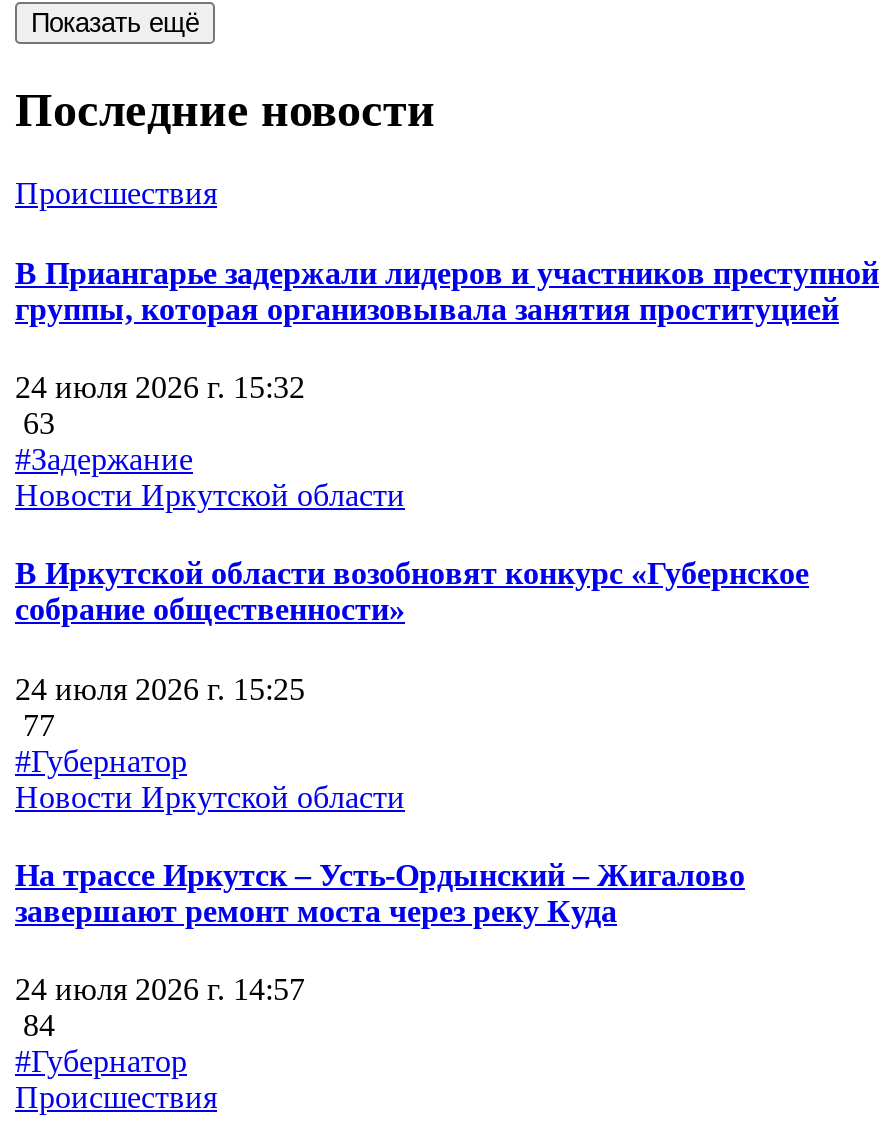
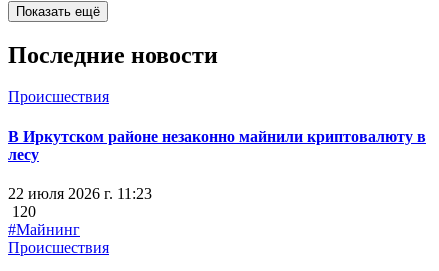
[15,255,879,1078] В Приангарье задержали лидеров и участников преступной | группы, которая организовывала занятия проституцией | 24 июля 2026 г. 15:32 | 63 | #Задержание | Новости Иркутской области | В Иркутской области возобновят конкурс «Губернское | собрание общественности» | 24 июля 2026 г. 15:25 | 77 | #Губернатор | Новости Иркутской области | На трассе Иркутск – Усть-Ордынский – Жигалово | завершают ремонт моста через реку Куда | 24 июля 2026 г. 14:57 | 84 | #Губернатор -> [8,128,426,238] В Иркутском районе незаконно майнили криптовалюту в | лесу | 22 июля 2026 г. 11:23 | 120 | #Майнинг

